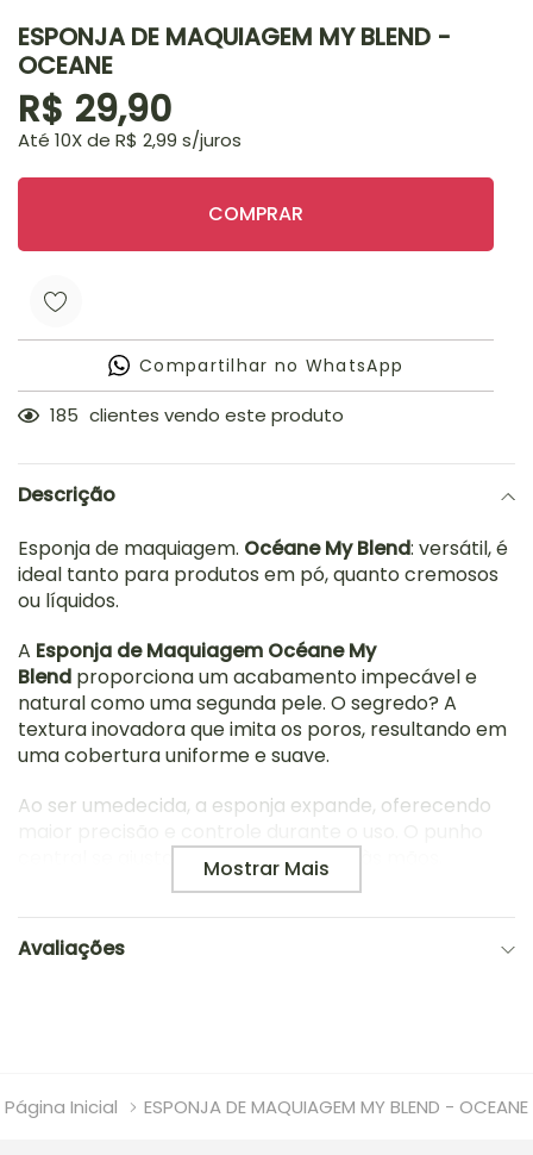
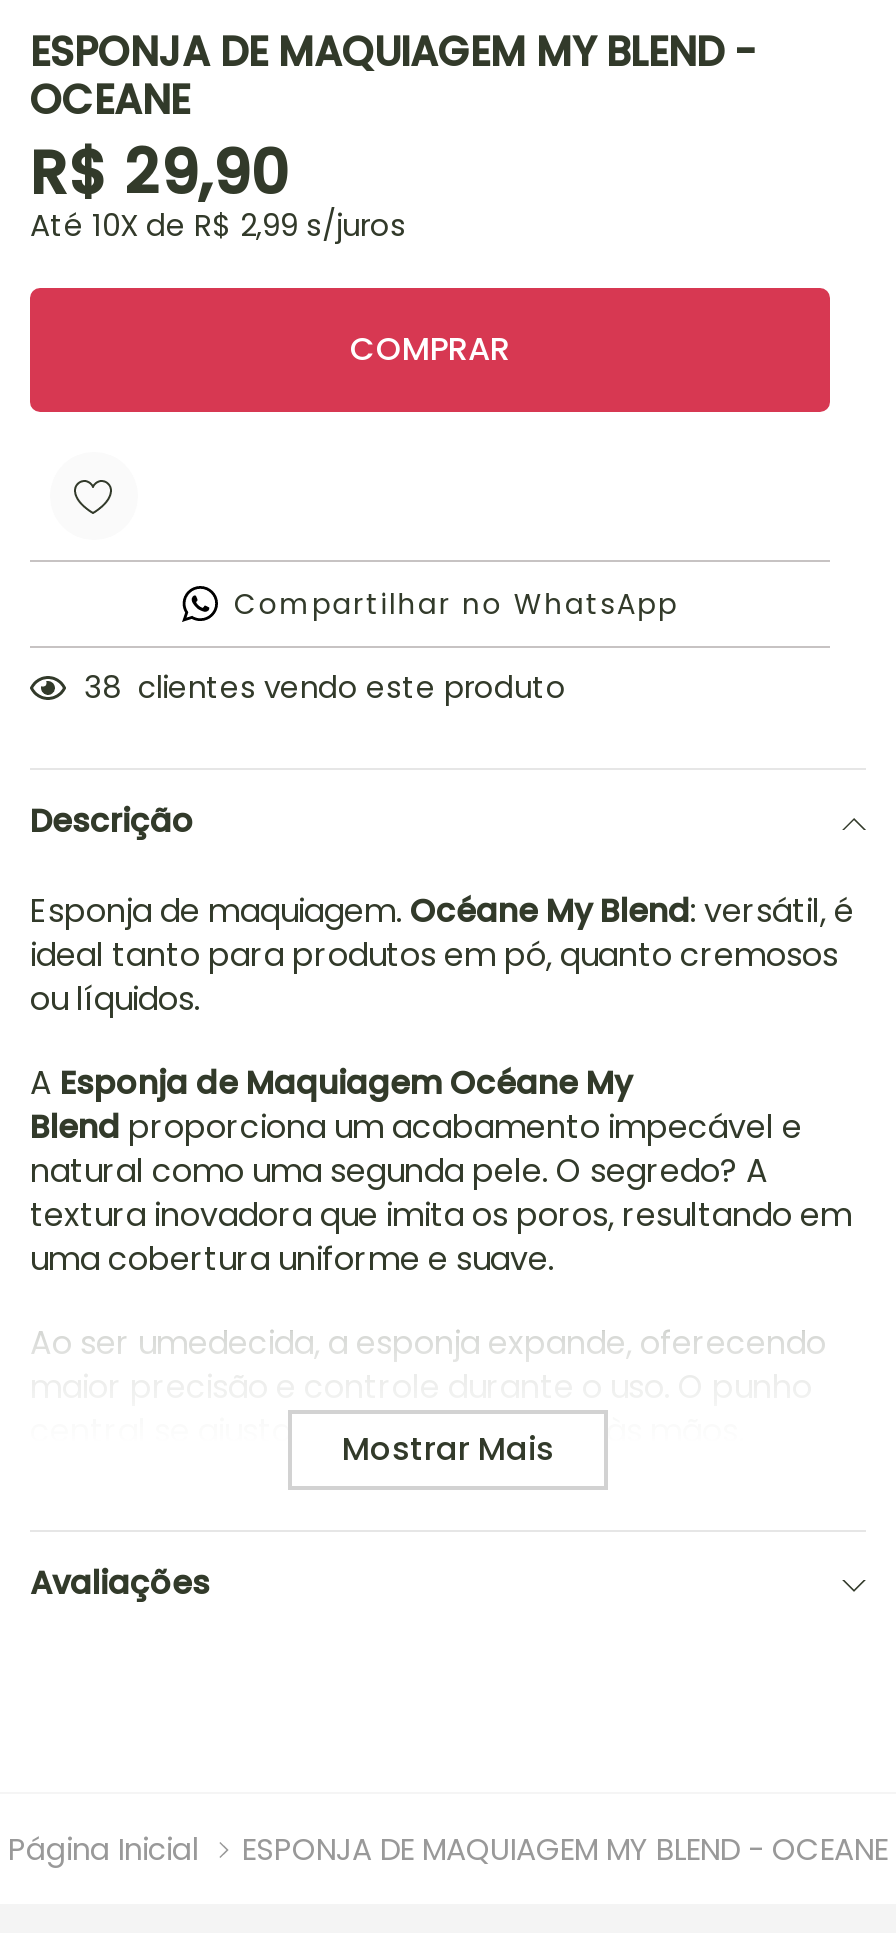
[50,402,344,427] 185 clientes vendo este produto -> [84,666,566,708] 38 clientes vendo este produto

